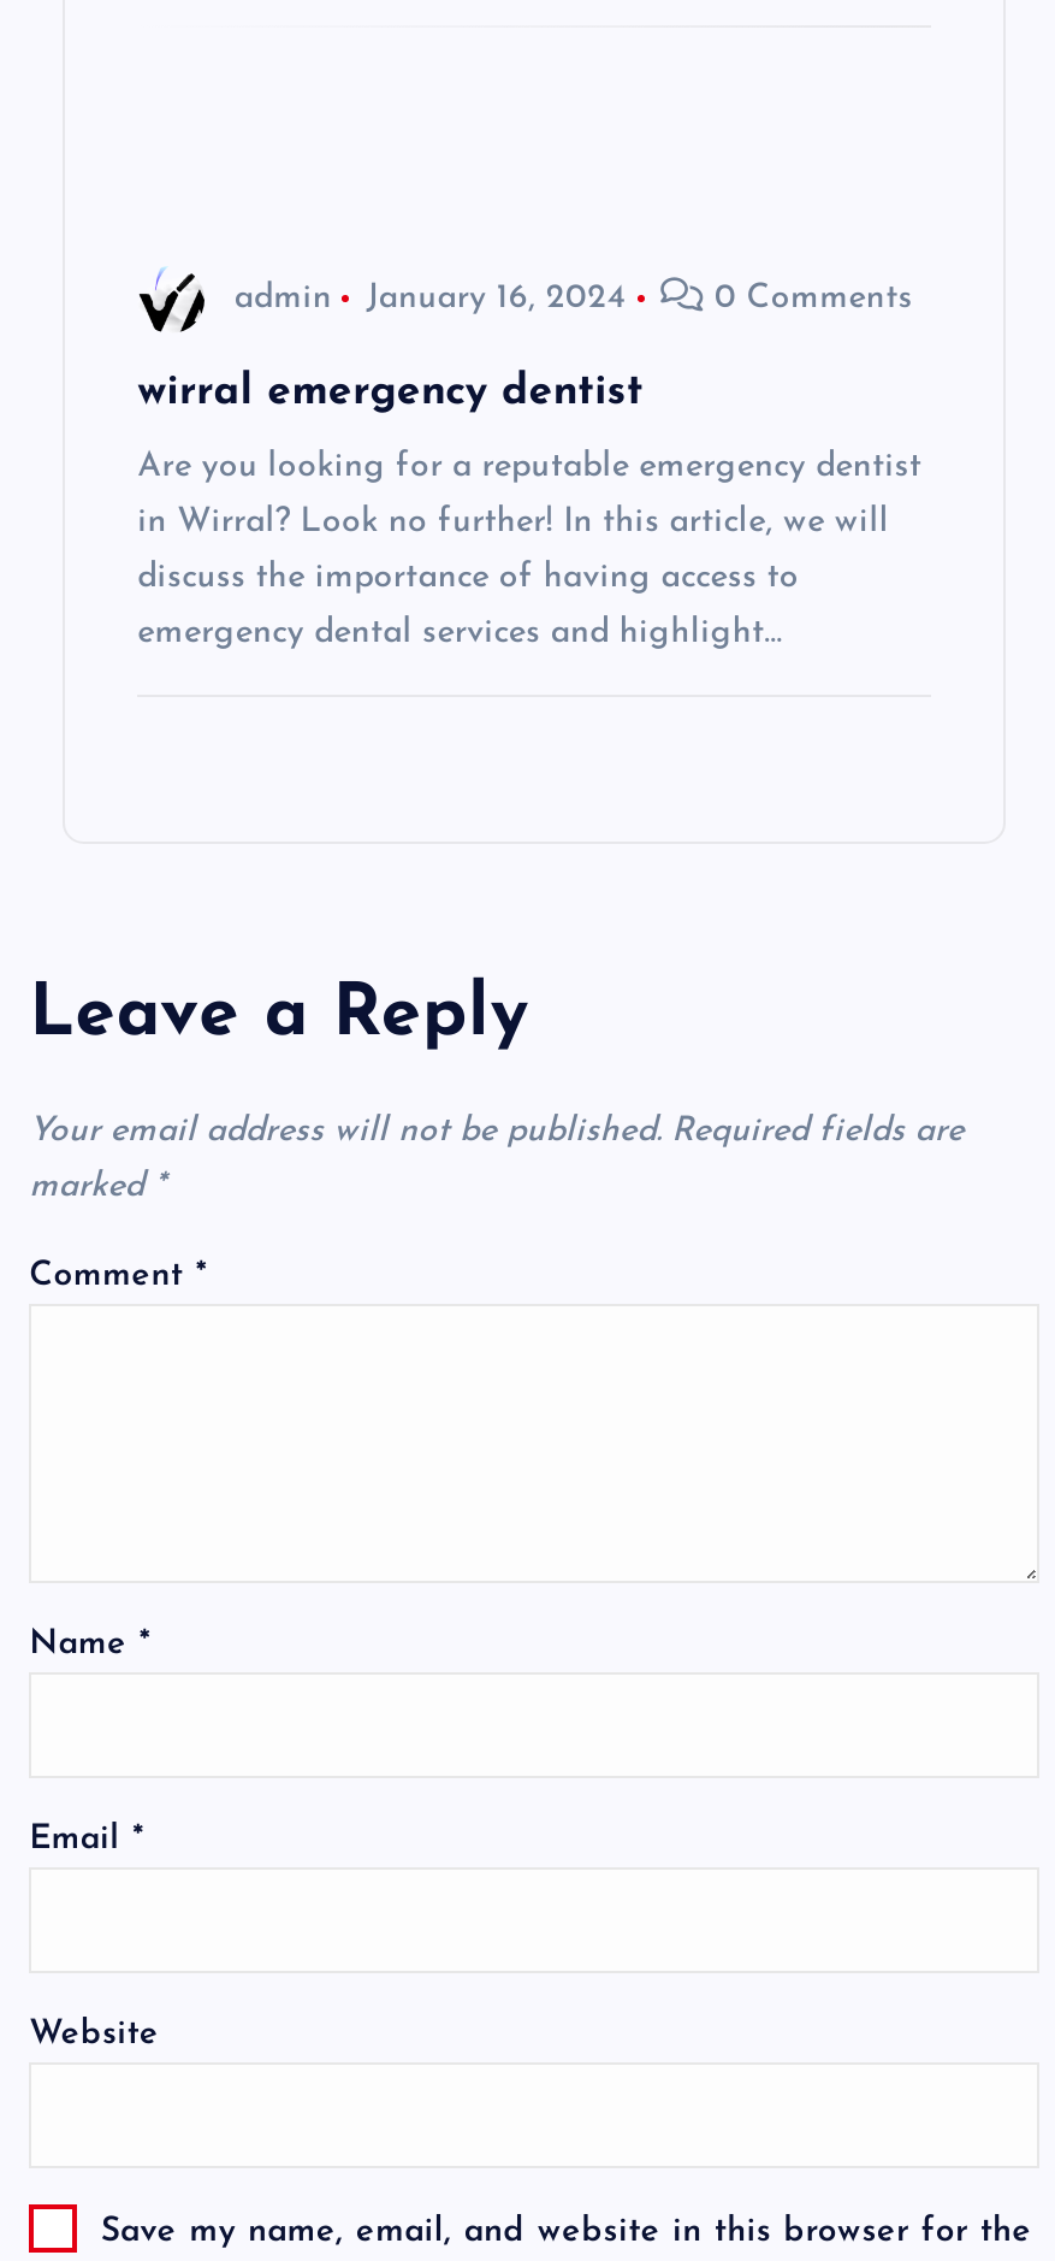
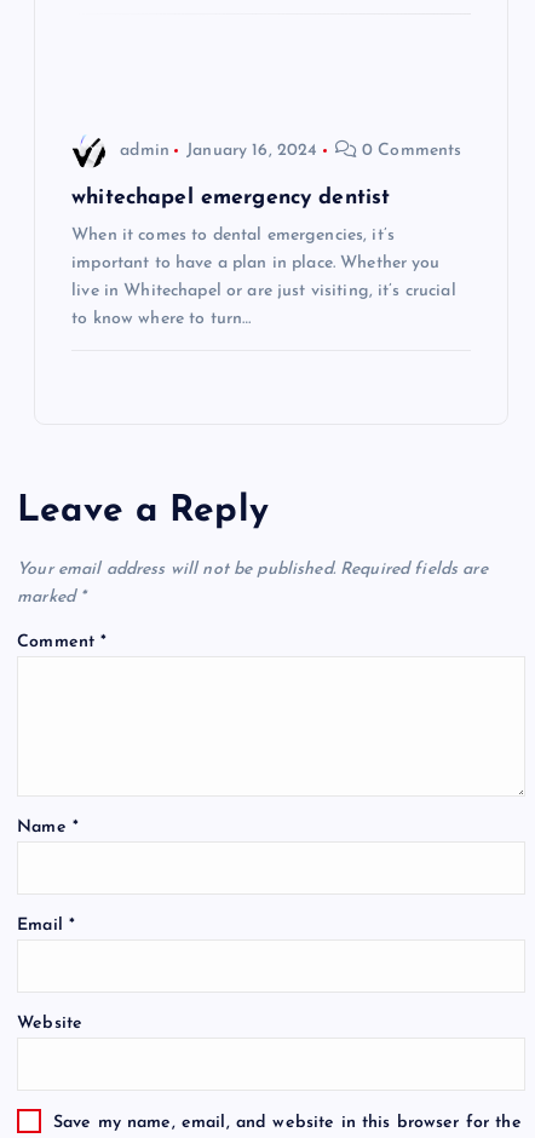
[138,373,644,414] wirral emergency dentist -> [72,188,390,209] whitechapel emergency dentist
[138,450,922,486] Are you looking for a reputable emergency dentist -> [72,227,394,245] When it comes to dental emergencies, it’s
[138,505,889,541] in Wirral? Look no further! In this article, we will -> [72,255,440,273] important to have a plan in place. Whether you
[138,561,799,597] discuss the importance of having access to -> [72,282,456,301] live in Whitechapel or are just visiting, it’s crucial
[138,616,781,652] emergency dental services and highlight… -> [72,310,251,328] to know where to turn…

